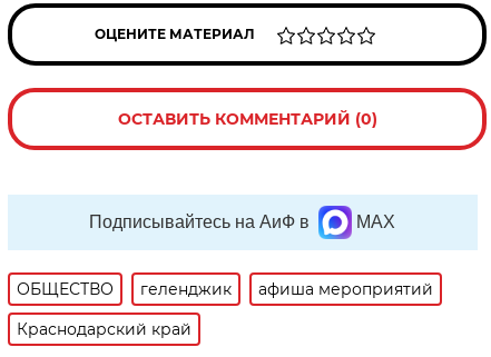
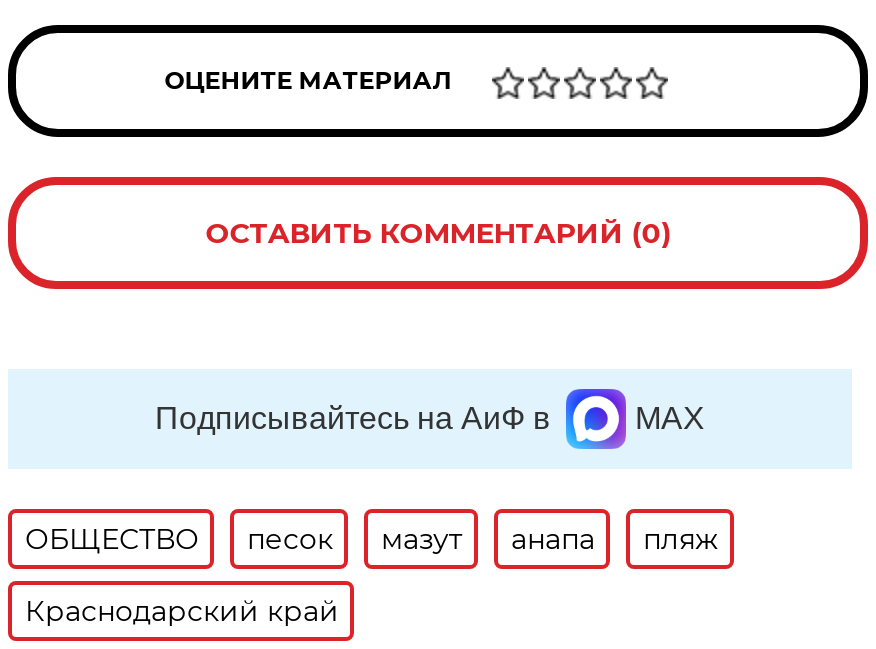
[141,279,434,299] геленджик | афиша мероприятий -> [247,521,719,557] песок | мазут | анапа | пляж

